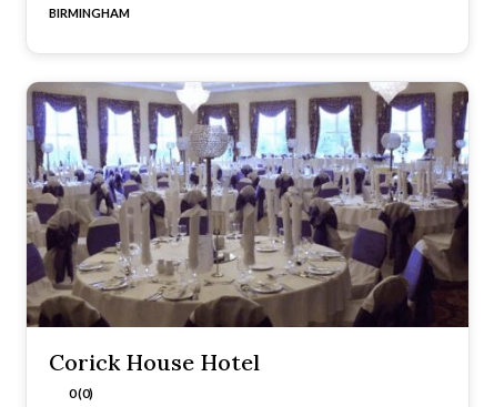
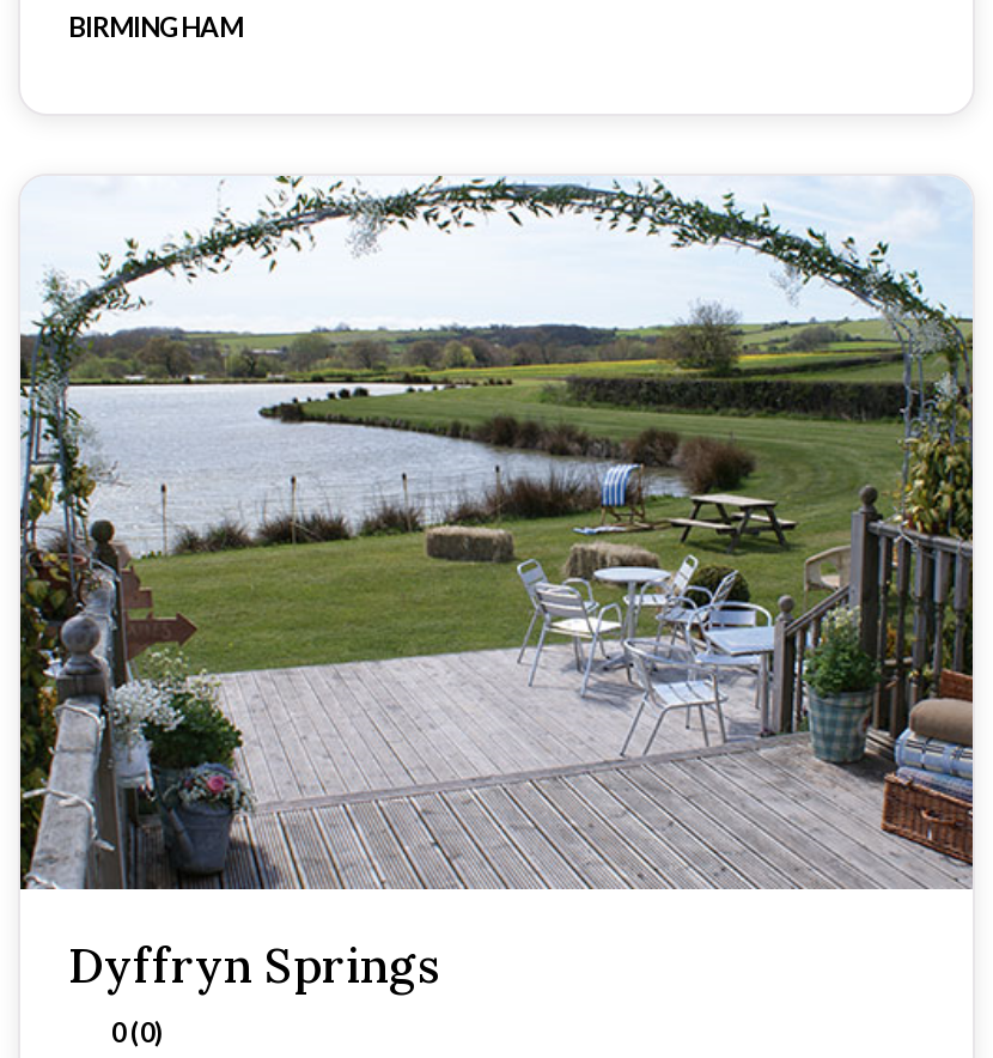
[26,81,468,376] [image] | Corick House Hotel -> [18,176,975,995] [image] | Dyffryn Springs

